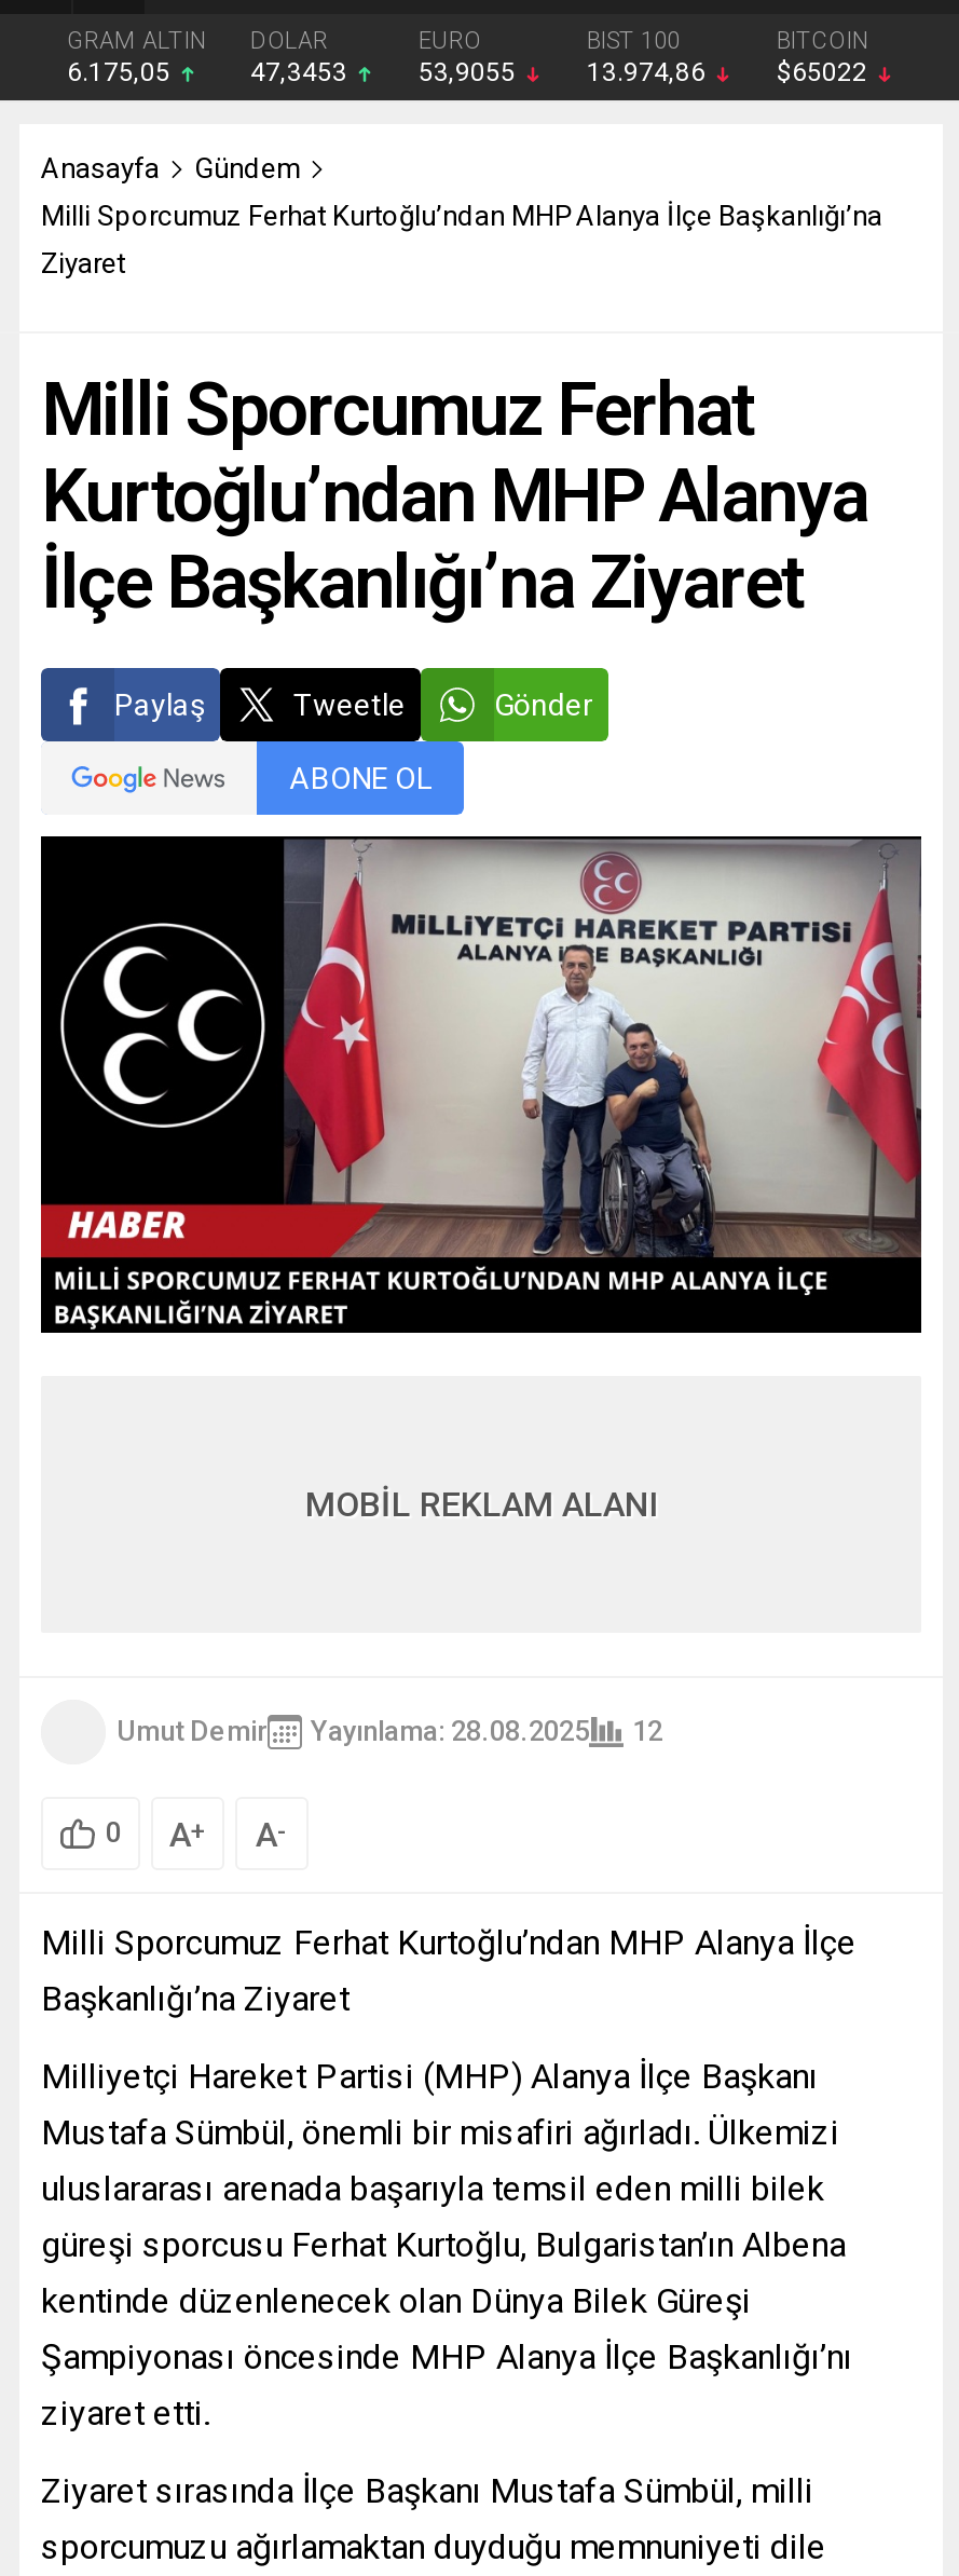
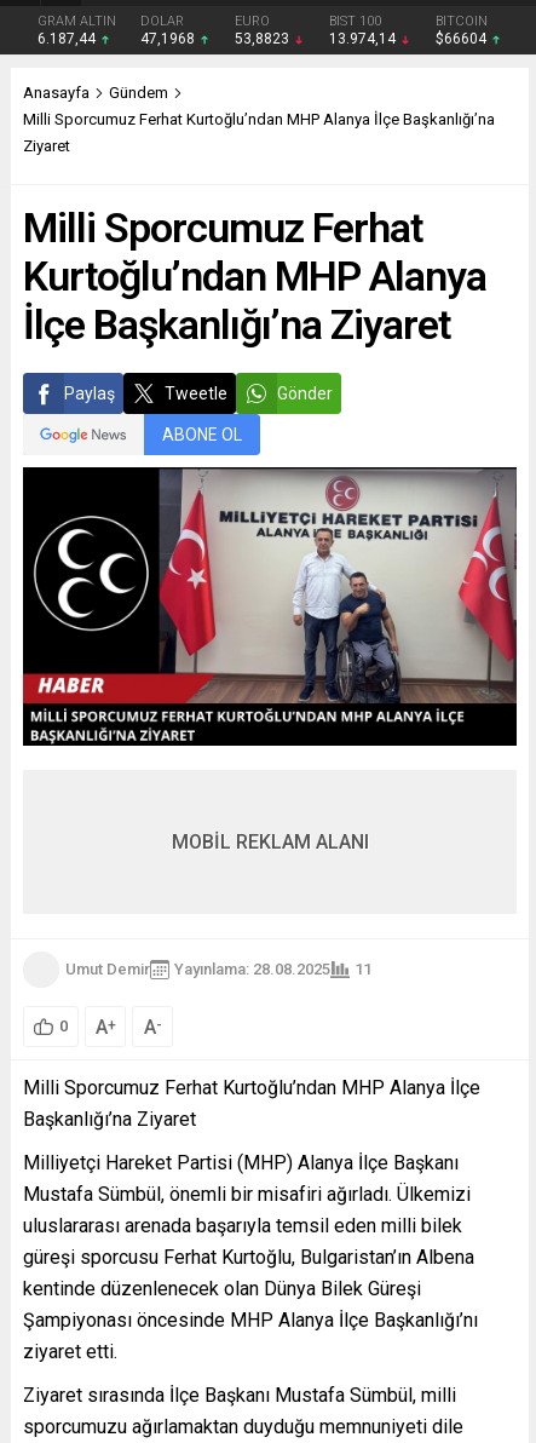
[67,57,177,87] 6.175,05 -> [38,30,99,47] 6.187,44
[250,57,354,87] 47,3453 -> [140,30,198,47] 47,1968
[419,57,522,87] 53,9055 -> [235,30,293,47] 53,8823
[587,57,712,87] 13.974,86 -> [329,30,399,47] 13.974,14
[777,57,874,87] $65022 -> [436,30,490,47] $66604
[117,1715,662,1747] Umut Demir Yayınlama: 28.08.2025 12 -> [65,960,371,978] Umut Demir Yayınlama: 28.08.2025 11

